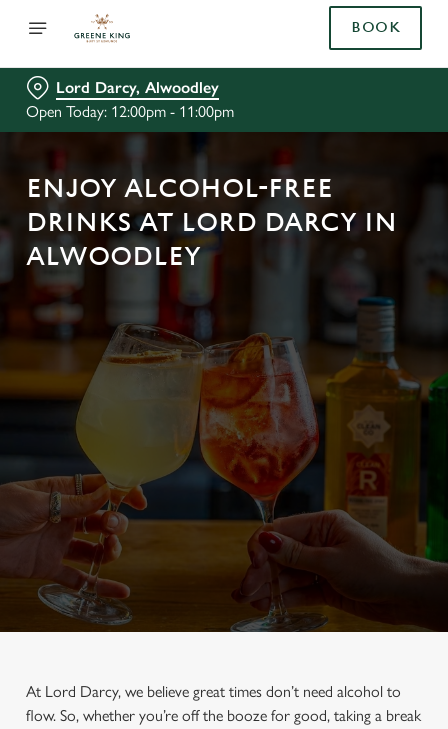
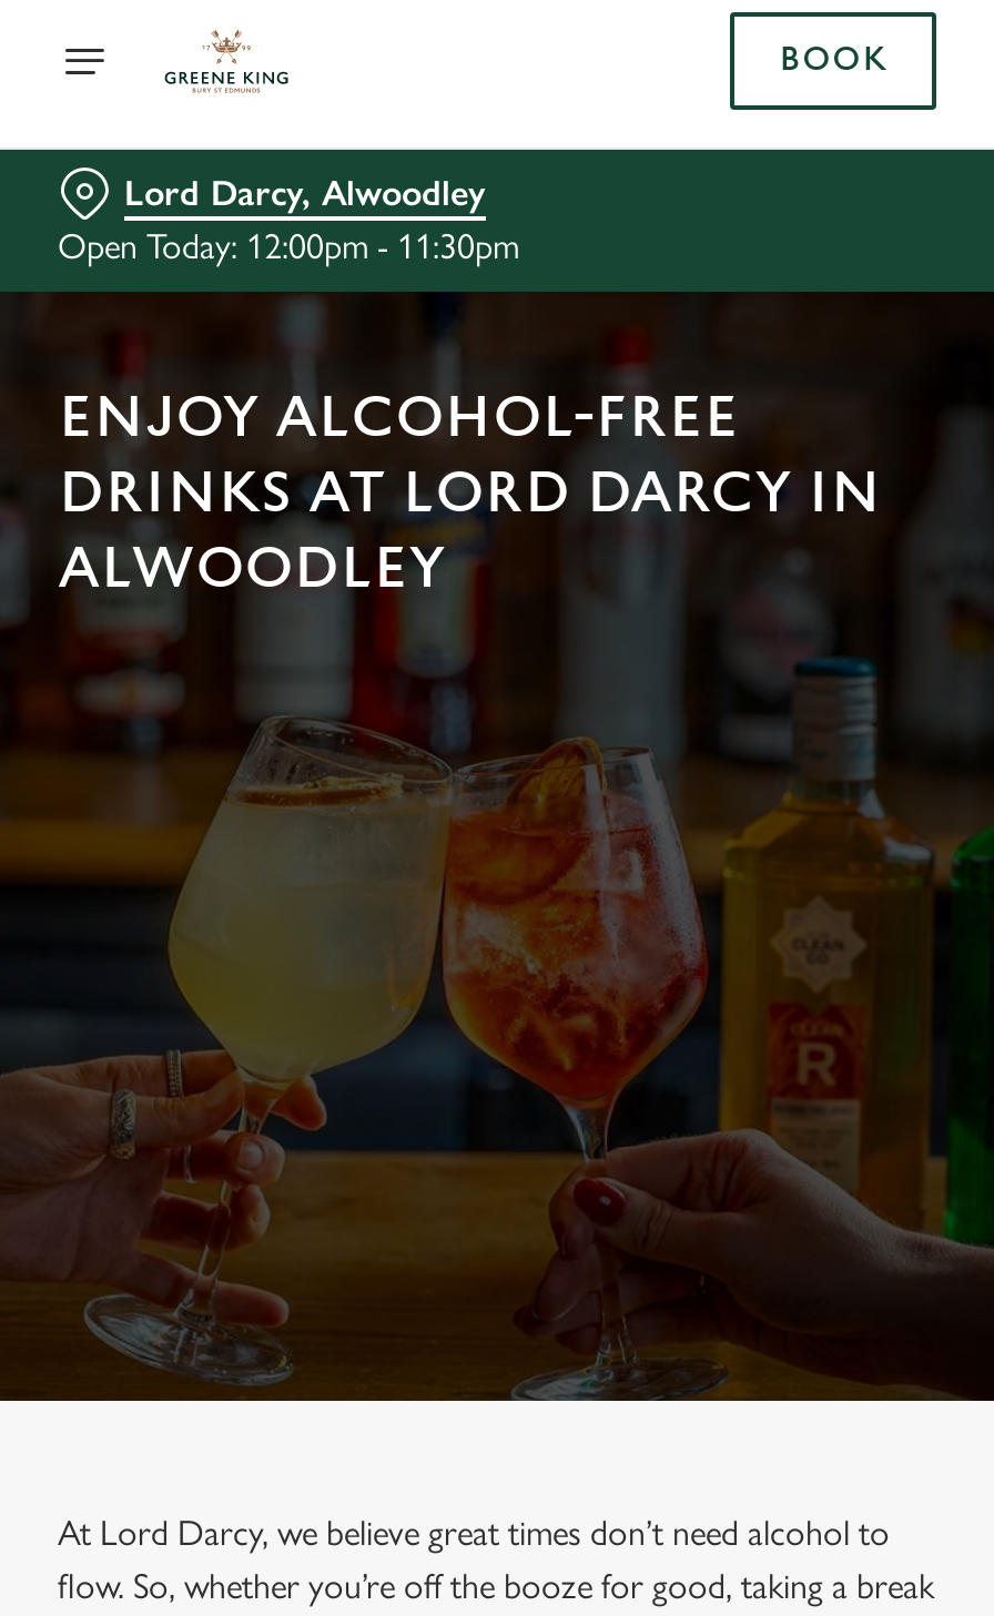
[26,102,234,121] Open Today: 12:00pm - 11:00pm -> [58,225,519,267] Open Today: 12:00pm - 11:30pm

